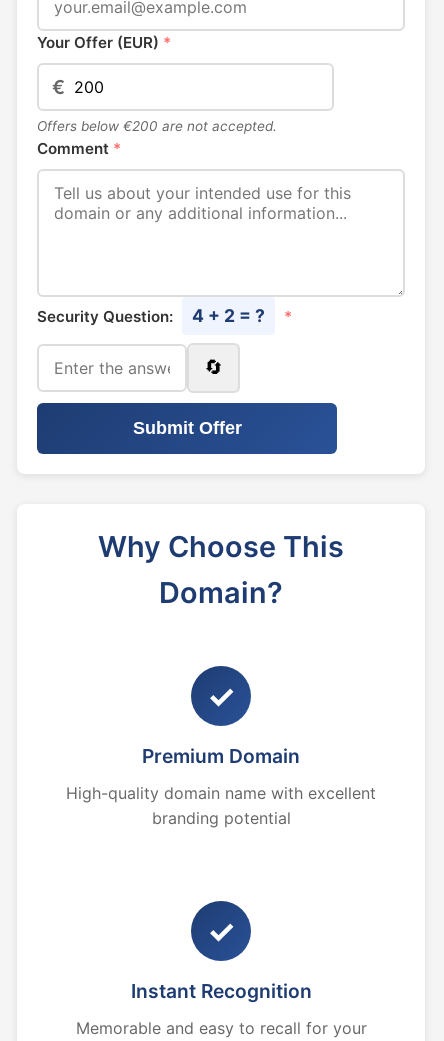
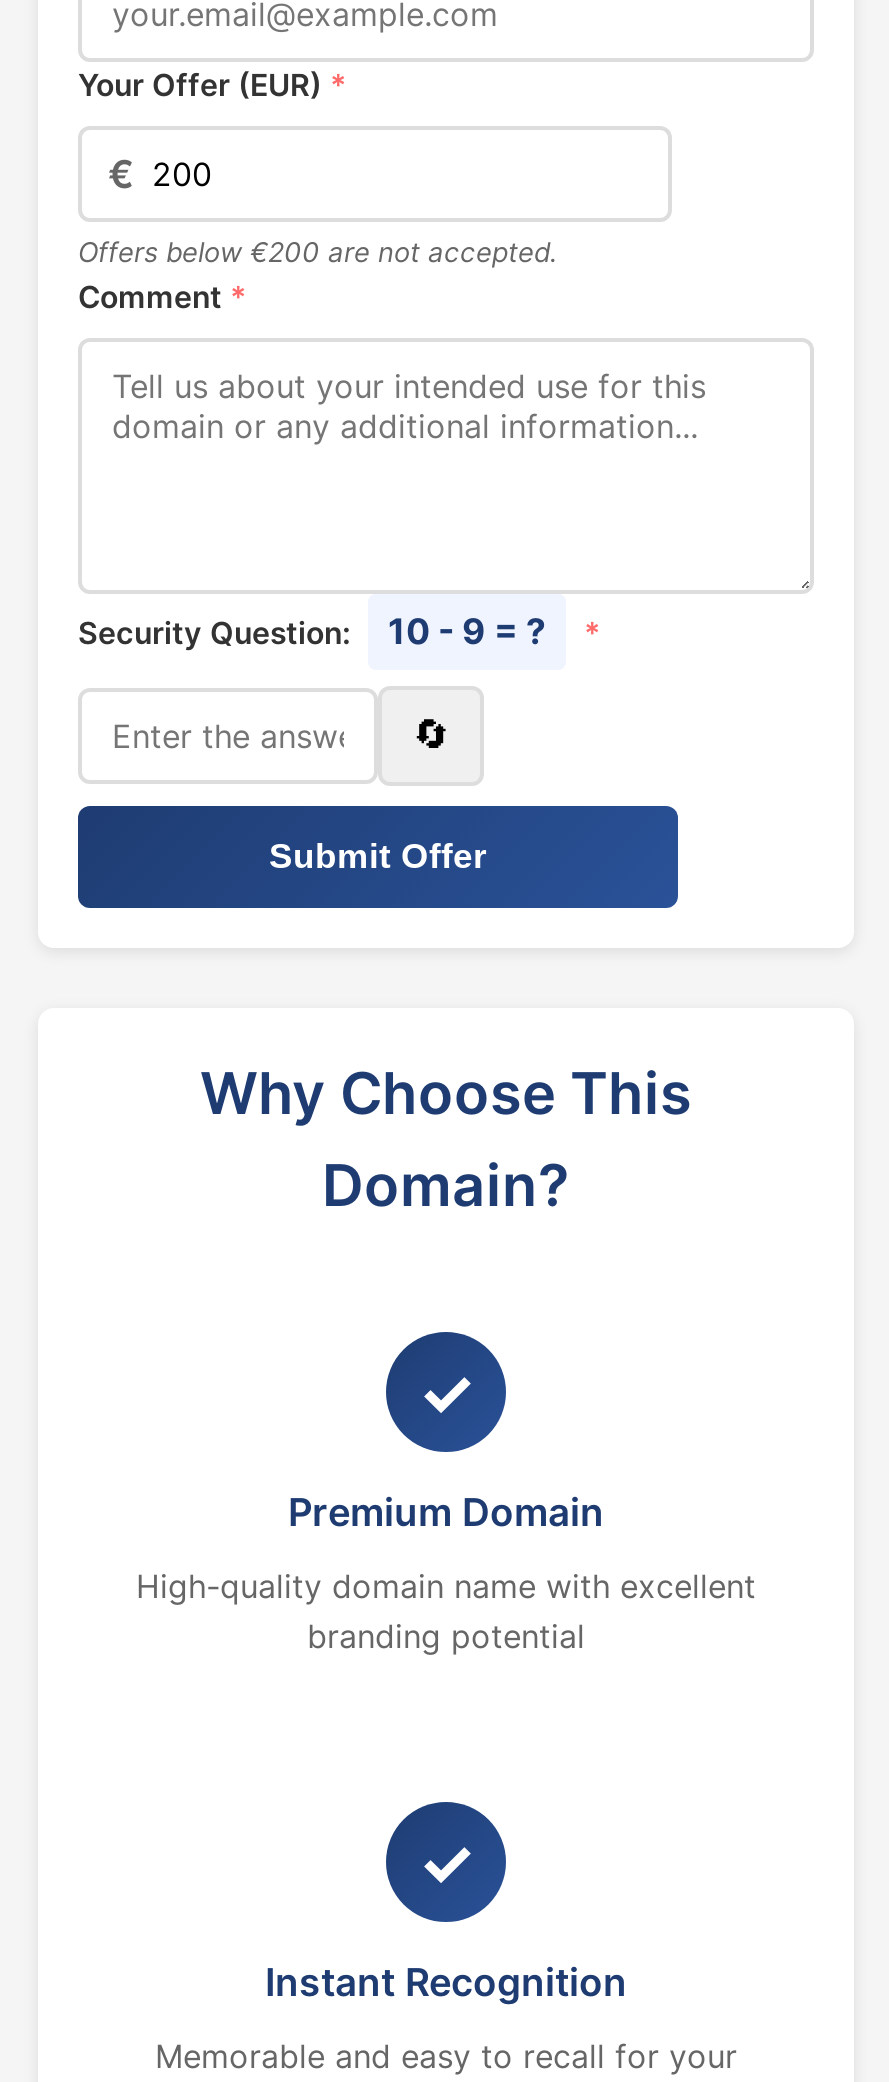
[192,305,265,326] 4 + 2 = ? -> [388,610,546,652] 10 - 9 = ?

